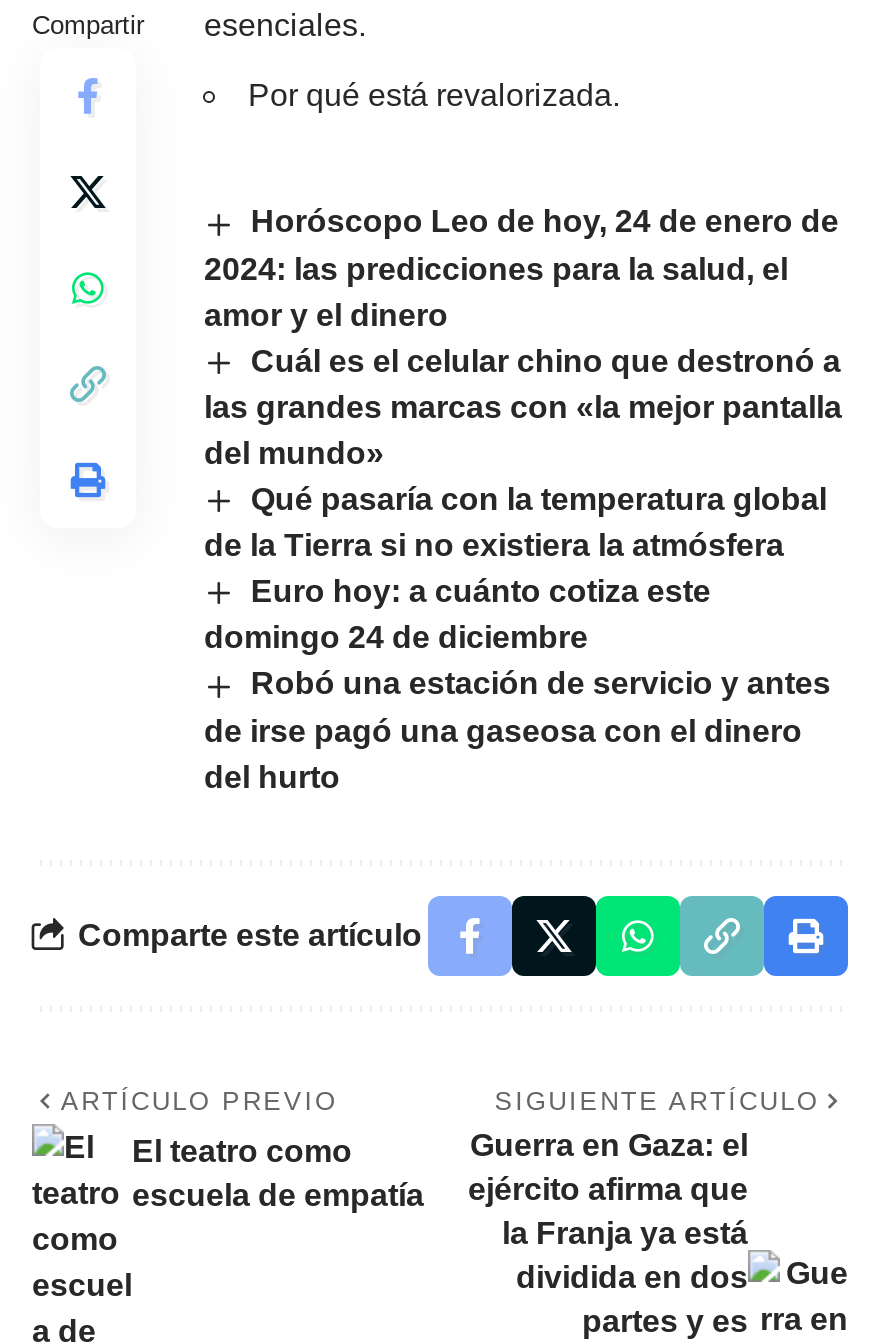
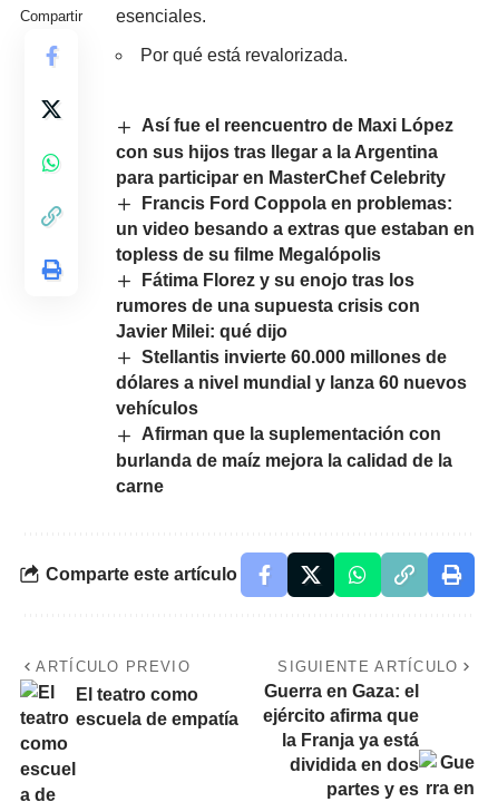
[204,205,842,793] Horóscopo Leo de hoy, 24 de enero de | 2024: las predicciones para la salud, el | amor y el dinero | Cuál es el celular chino que destronó a | las grandes marcas con «la mejor pantalla | del mundo» | Qué pasaría con la temperatura global | de la Tierra si no existiera la atmósfera | Euro hoy: a cuánto cotiza este | domingo 24 de diciembre | Robó una estación de servicio y antes | de irse pagó una gaseosa con el dinero | del hurto -> [116,116,475,495] Así fue el reencuentro de Maxi López | con sus hijos tras llegar a la Argentina | para participar en MasterChef Celebrity | Francis Ford Coppola en problemas: | un video besando a extras que estaban en | topless de su filme Megalópolis | Fátima Florez y su enojo tras los | rumores de una supuesta crisis con | Javier Milei: qué dijo | Stellantis invierte 60.000 millones de | dólares a nivel mundial y lanza 60 nuevos | vehículos | Afirman que la suplementación con | burlanda de maíz mejora la calidad de la | carne

